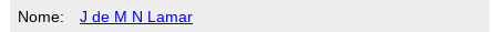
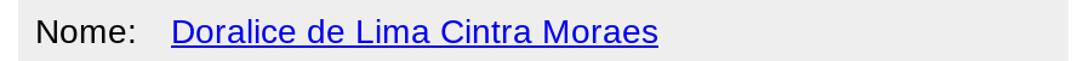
[80,7,193,25] J de M N Lamar -> [171,11,658,50] Doralice de Lima Cintra Moraes

